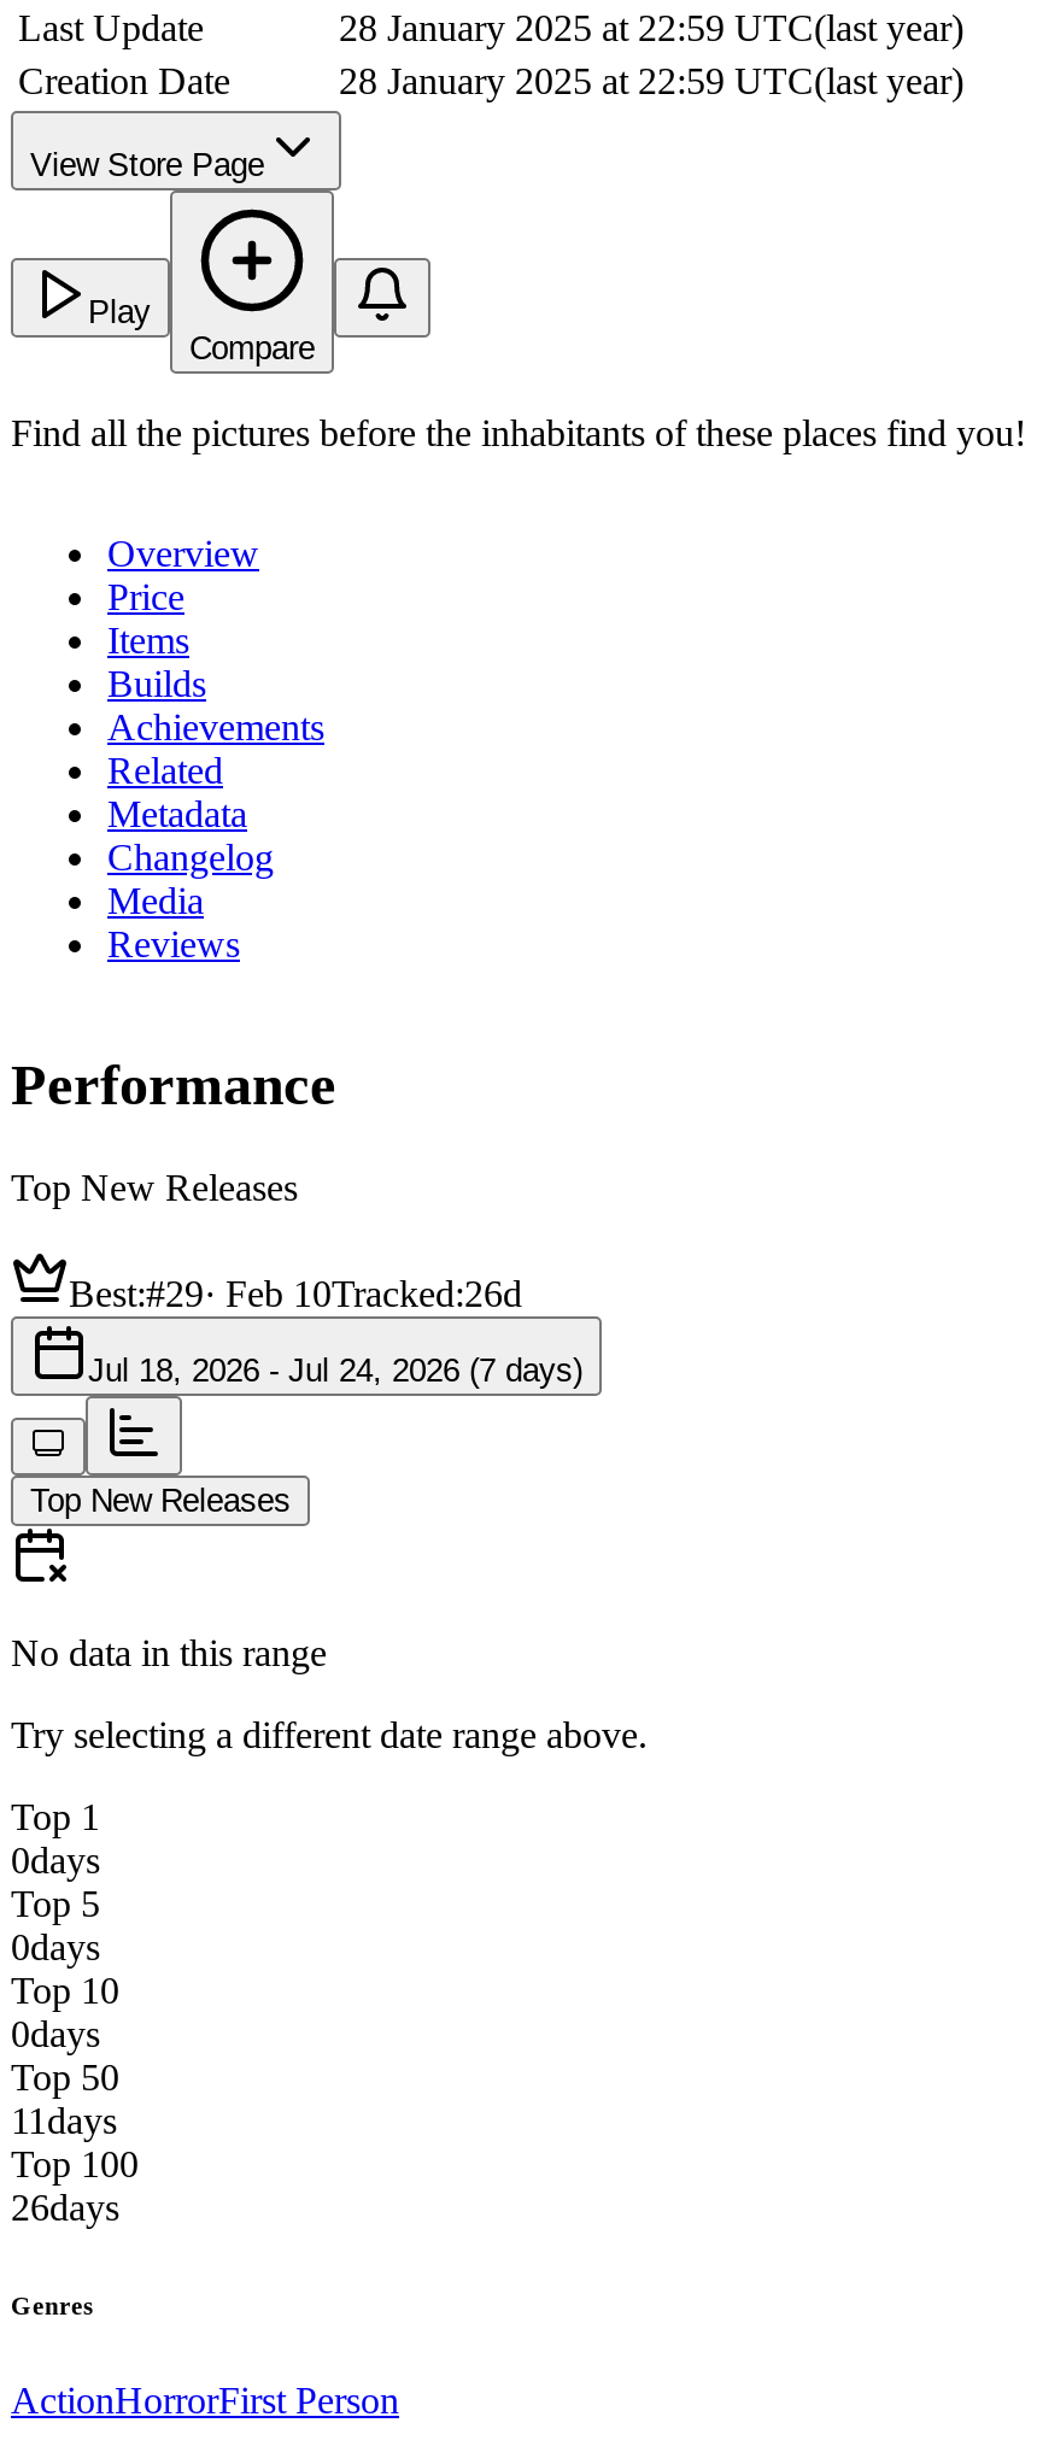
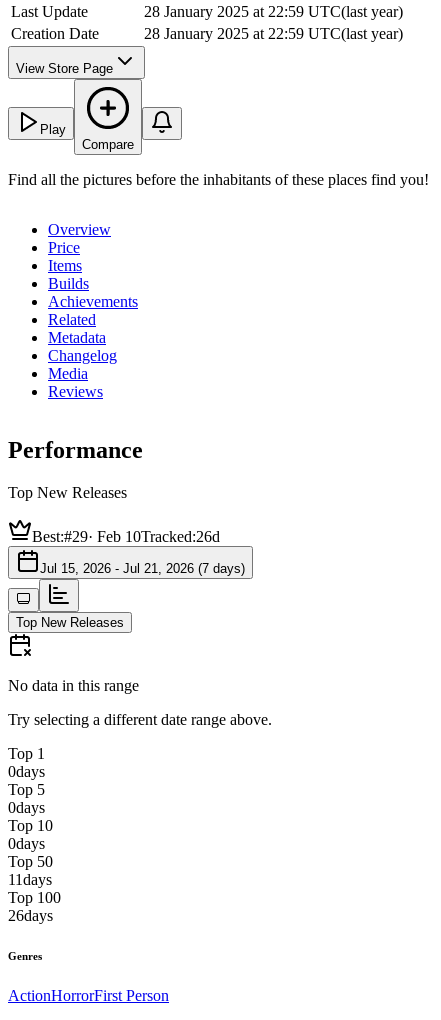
[88,1353,582,1389] Jul 18, 2026 - Jul 24, 2026 (7 days) -> [40,561,245,576] Jul 15, 2026 - Jul 21, 2026 (7 days)

